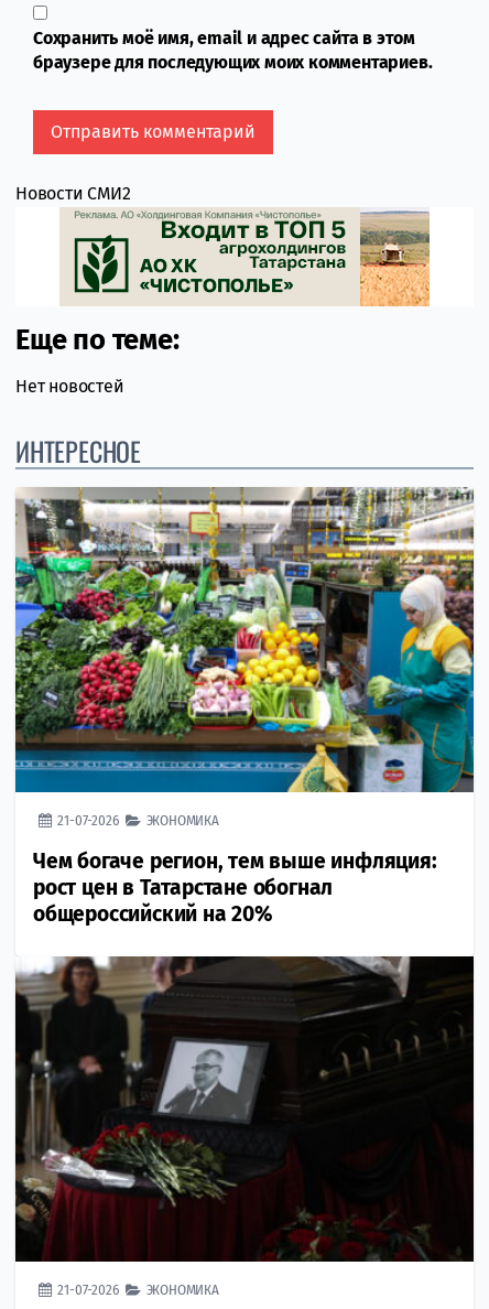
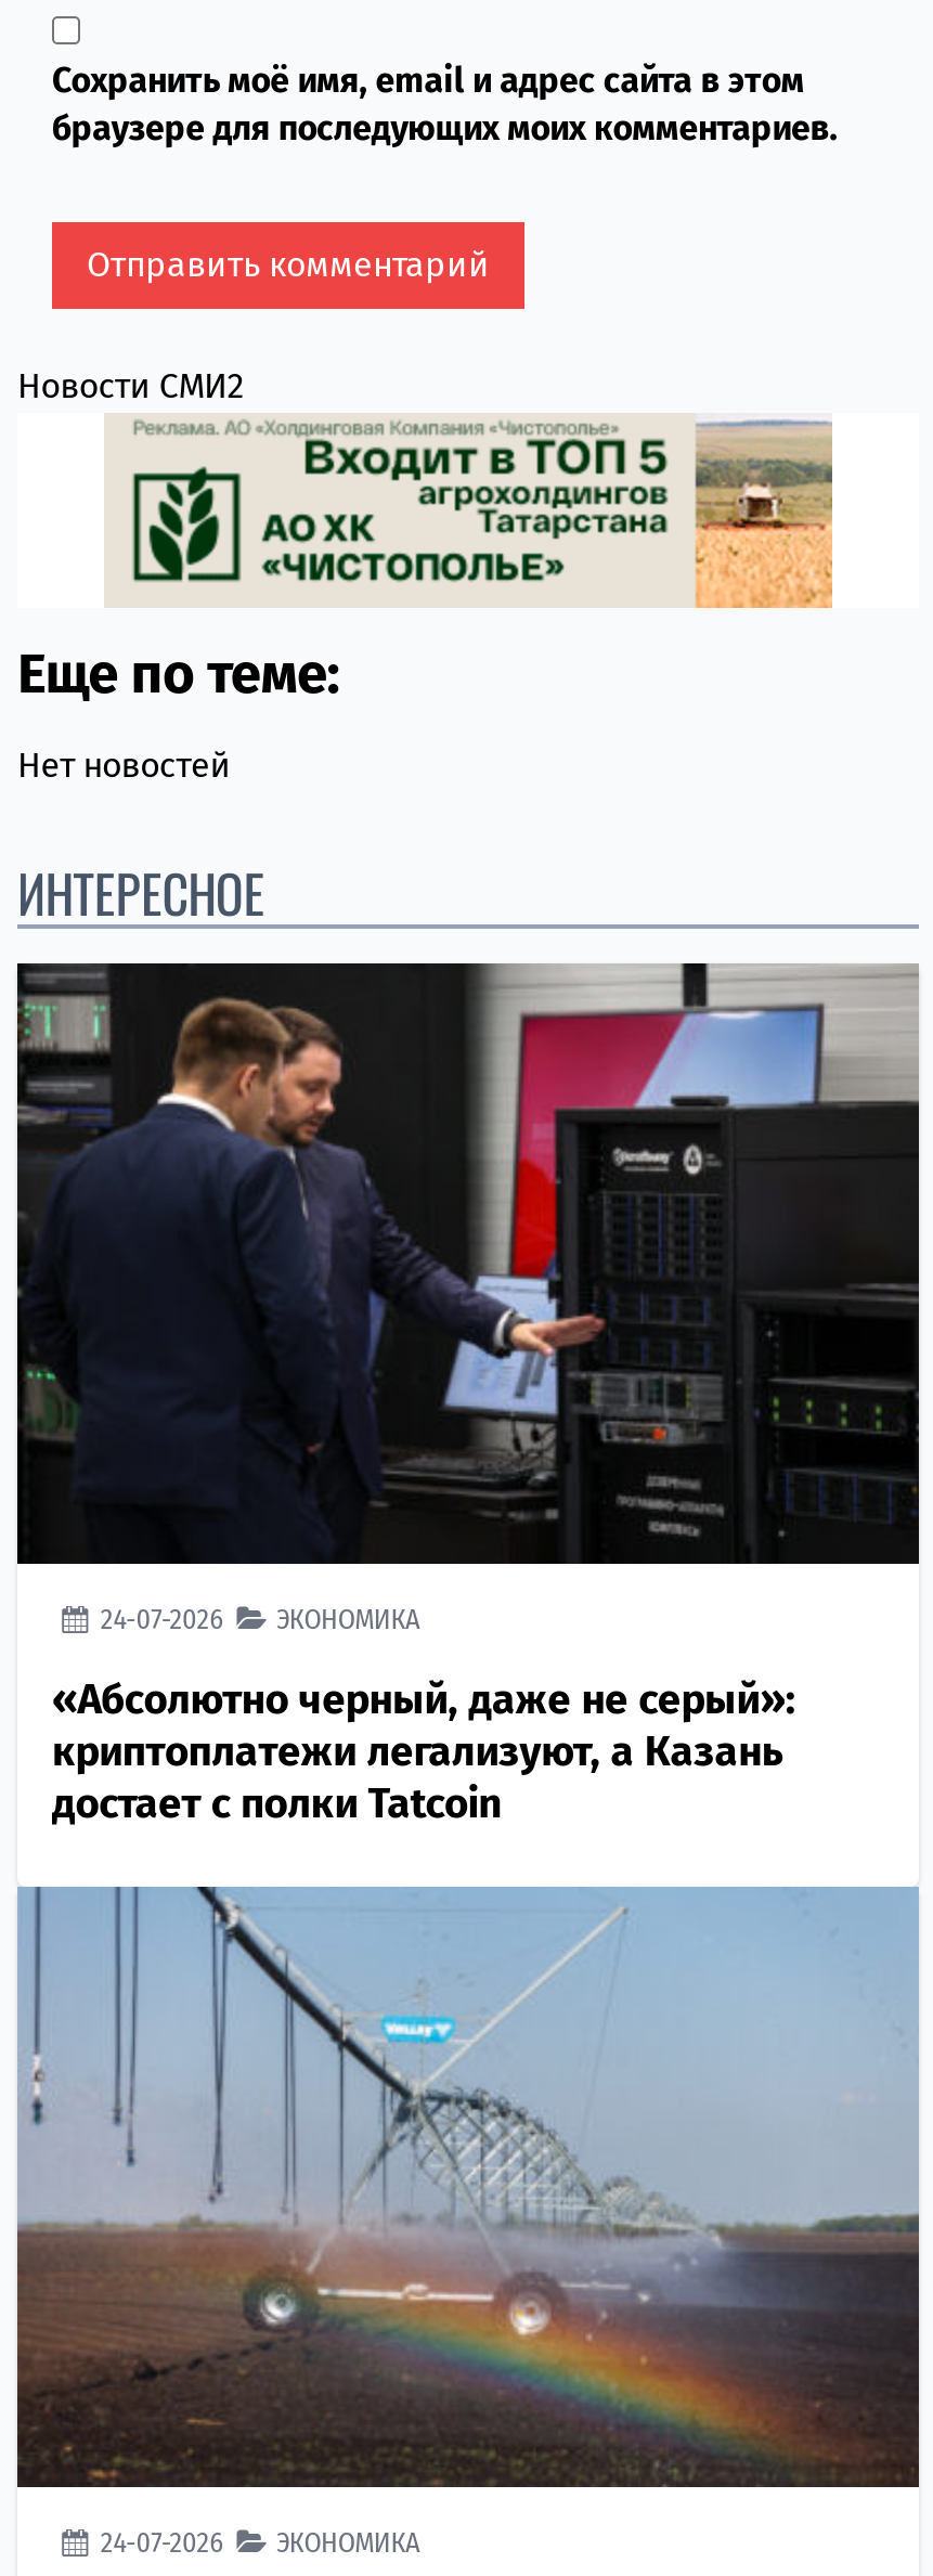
[14,486,475,828] [image] | 21-07-2026 ЭКОНОМИКА -> [15,961,921,1635] [image] | 24-07-2026 ЭКОНОМИКА
[33,848,437,926] Чем богаче регион, тем выше инфляция: | рост цен в Татарстане обогнал | общероссийский на 20% -> [52,1674,796,1828] «Абсолютно черный, даже не серый»: | криптоплатежи легализуют, а Казань | достает с полки Tatcoin
[14,955,475,1298] [image] | 21-07-2026 ЭКОНОМИКА -> [15,1885,919,2559] [image] | 24-07-2026 ЭКОНОМИКА

